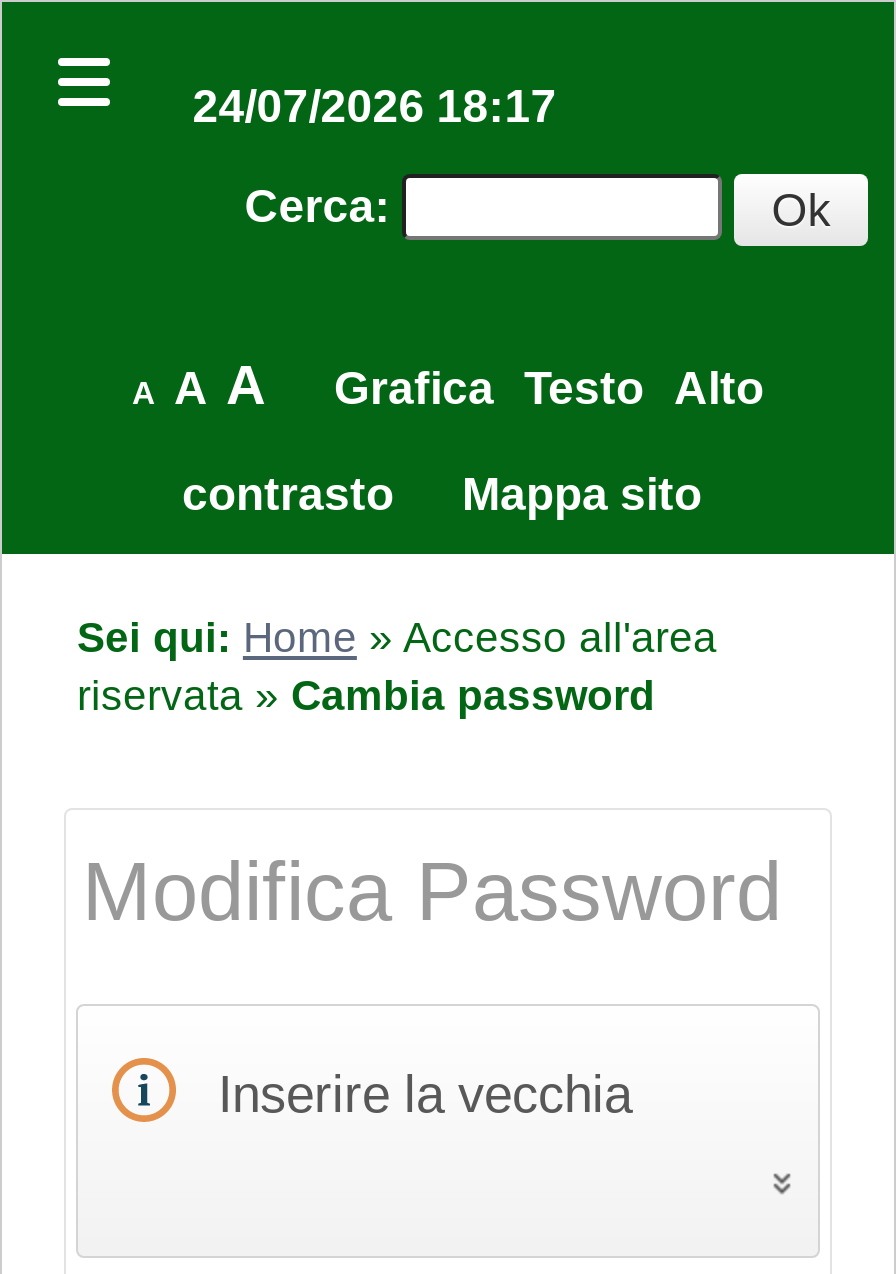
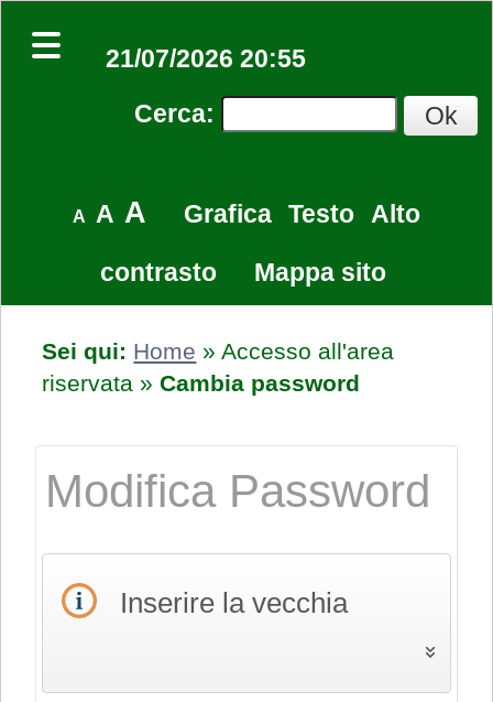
[193,80,557,132] 24/07/2026 18:17 -> [106,44,306,73] 21/07/2026 20:55

